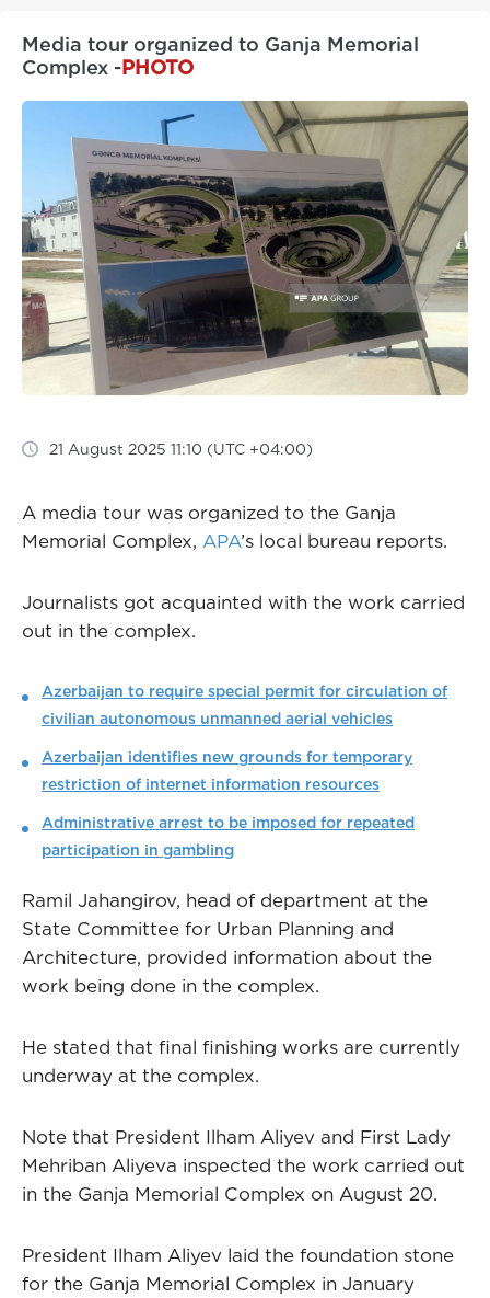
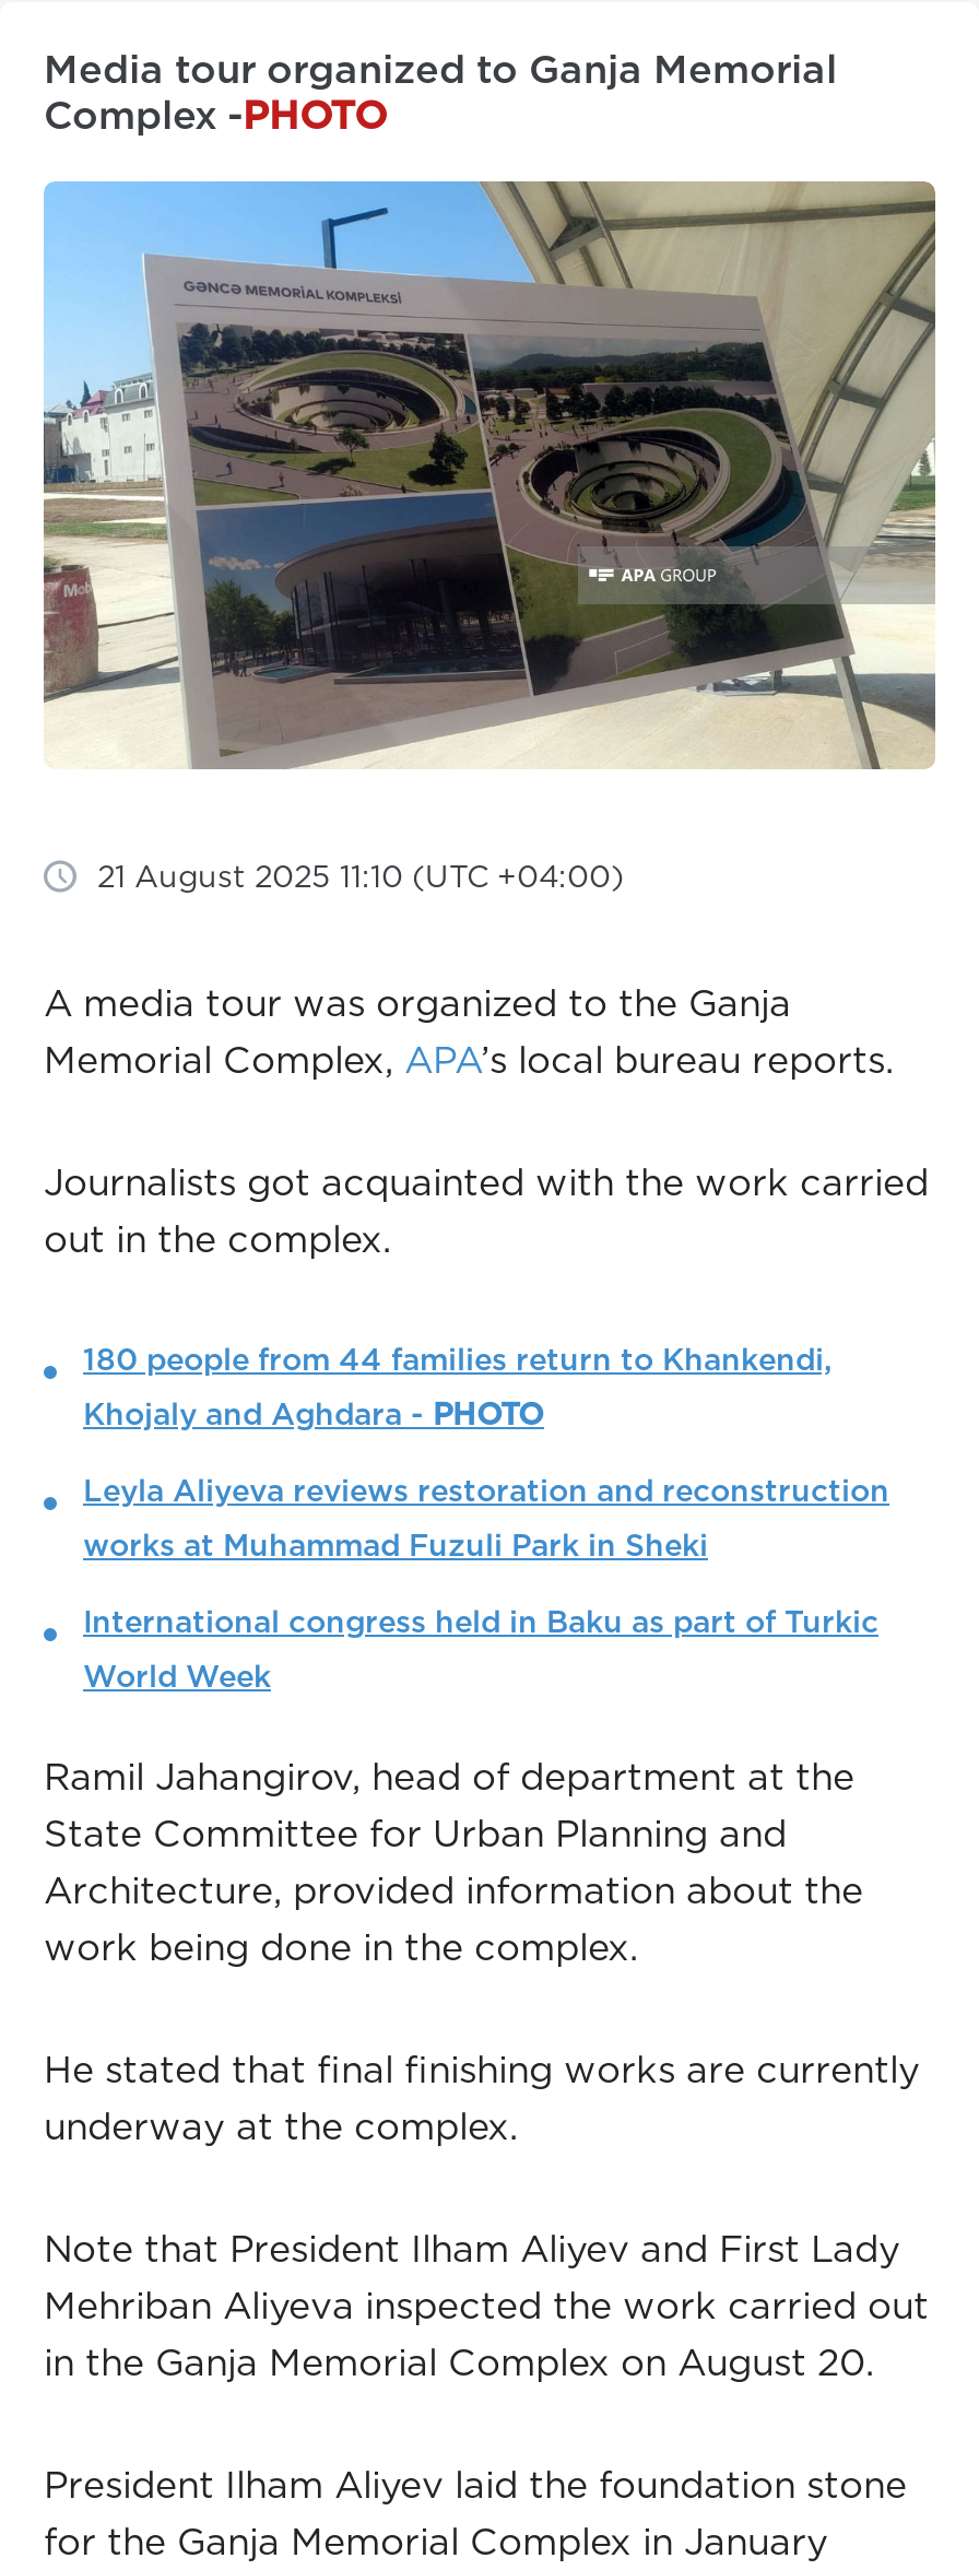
[42,683,447,700] Azerbaijan to require special permit for circulation of -> [83,1342,833,1377] 180 people from 44 families return to Khankendi,
[42,710,393,728] civilian autonomous unmanned aerial vehicles -> [83,1397,544,1432] Khojaly and Aghdara - PHOTO
[42,748,412,766] Azerbaijan identifies new grounds for temporary -> [83,1473,889,1508] Leyla Aliyeva reviews restoration and reconstruction
[42,776,380,793] restriction of internet information resources -> [83,1528,708,1563] works at Muhammad Fuzuli Park in Sheki
[42,814,415,832] Administrative arrest to be imposed for repeated -> [83,1605,878,1639] International congress held in Baku as part of Turkic
[42,841,234,859] participation in gambling -> [83,1659,271,1694] World Week

